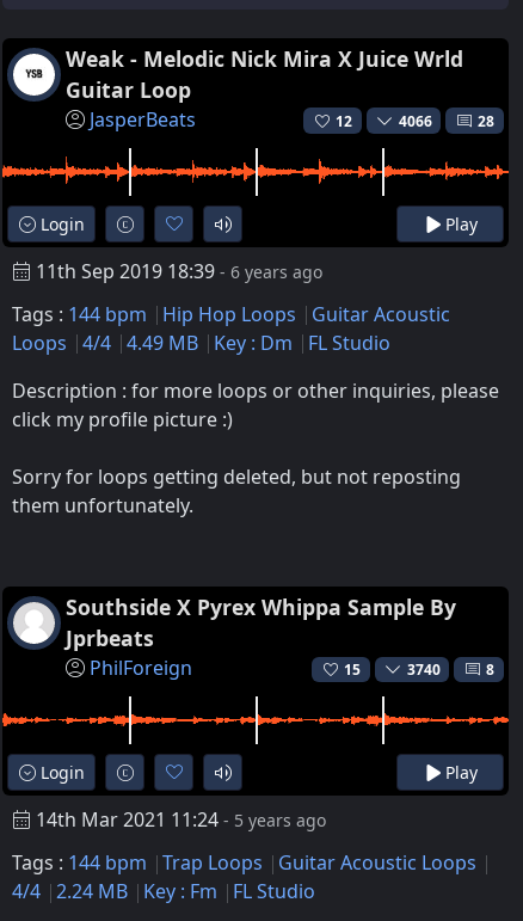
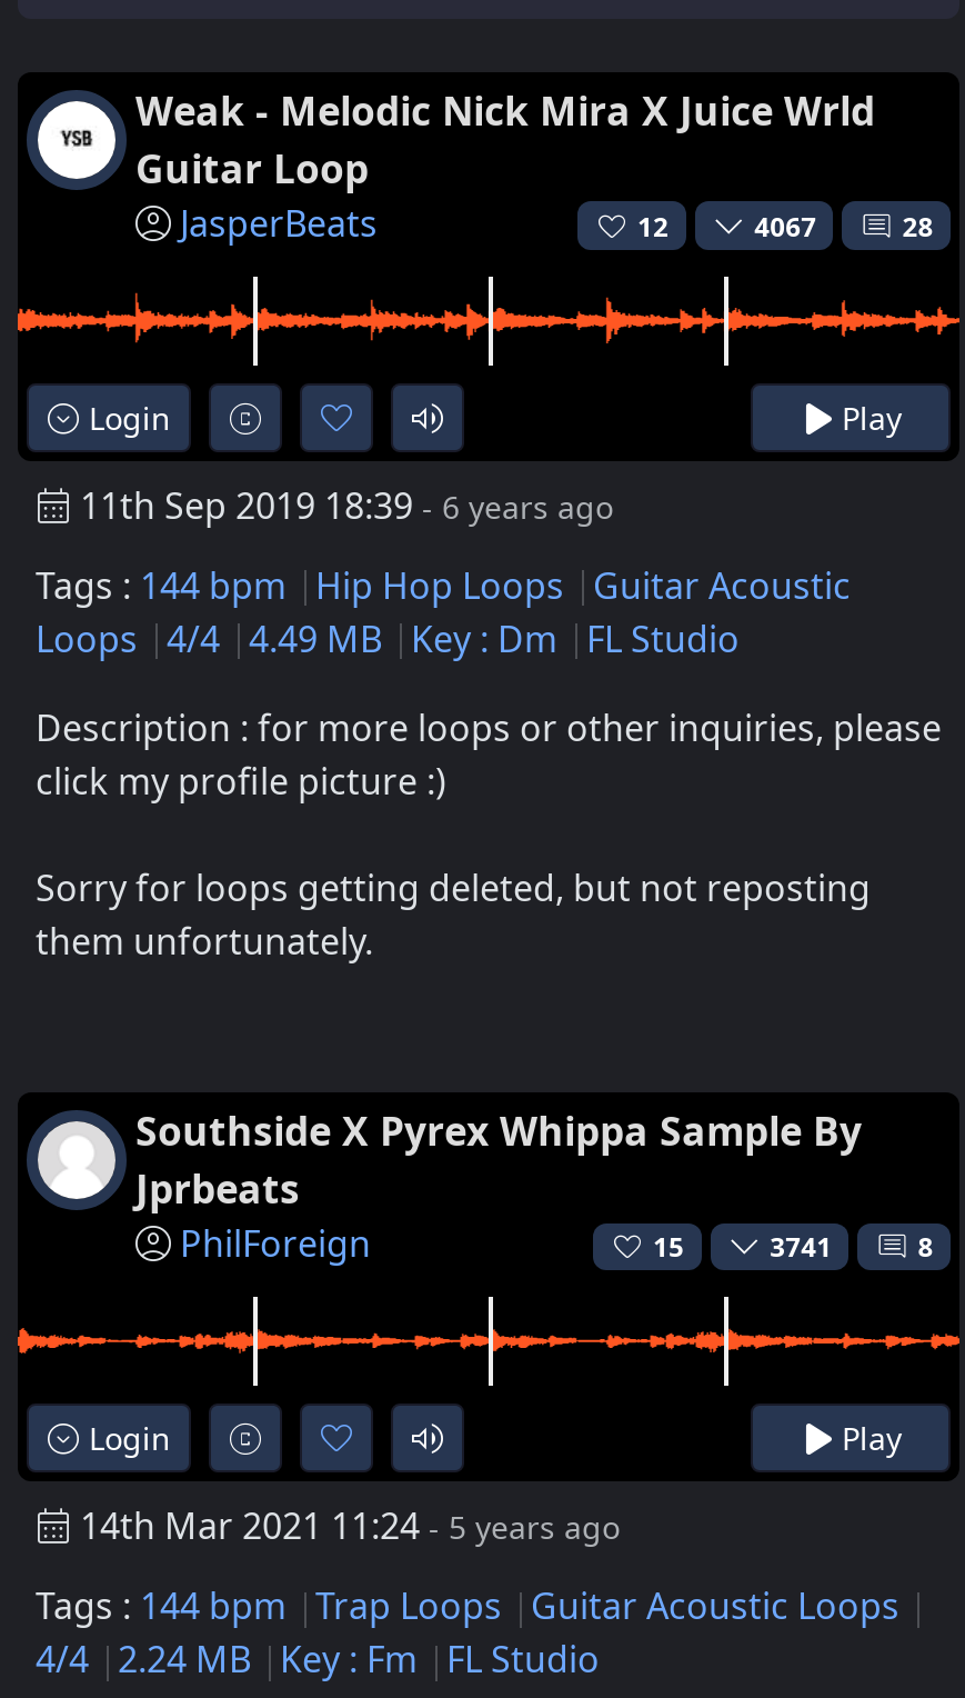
[398,111,432,131] 4066 -> [754,207,816,245] 4067
[407,659,440,679] 3740 -> [770,1227,832,1265] 3741

